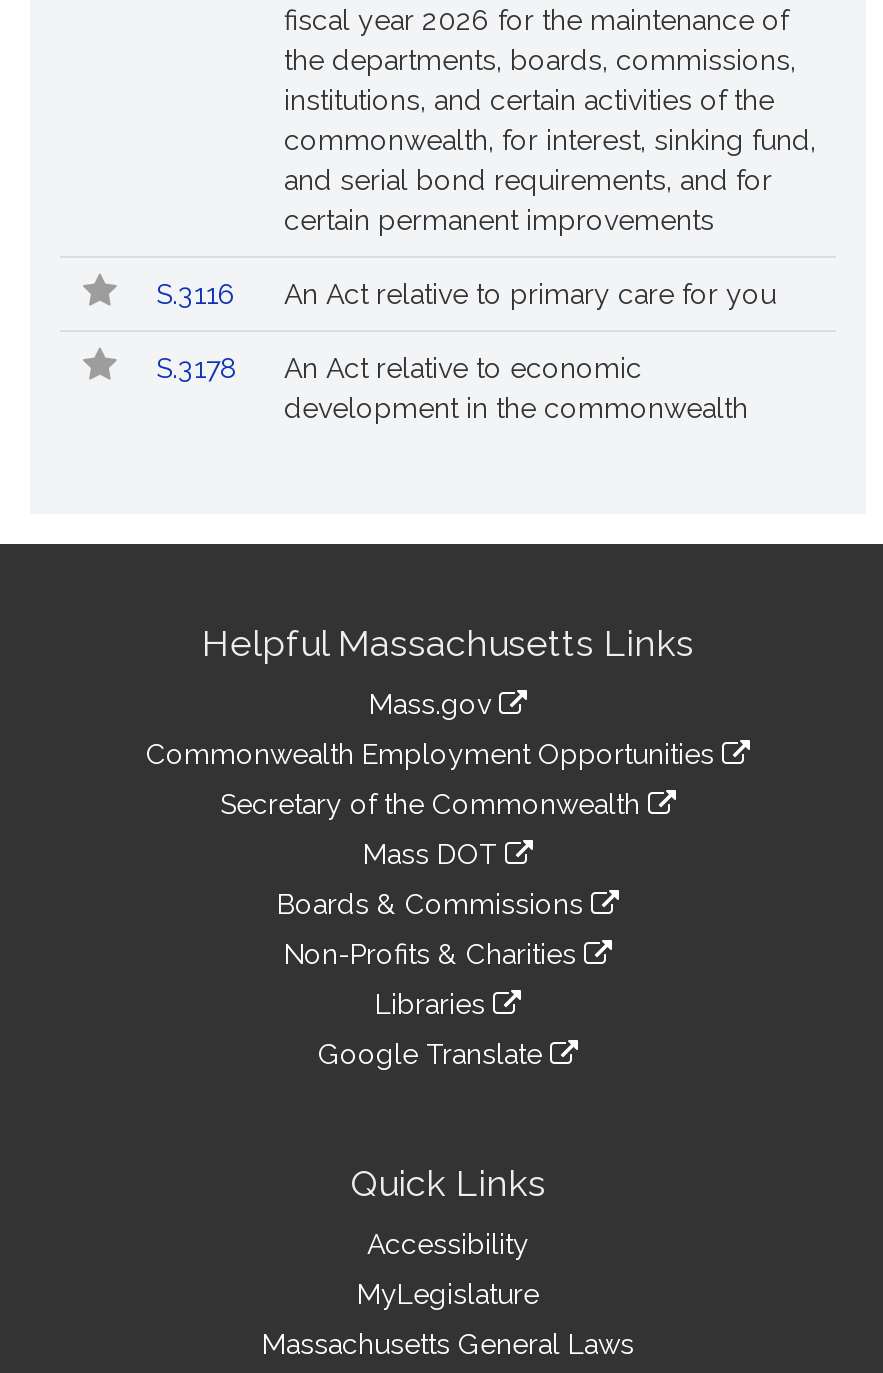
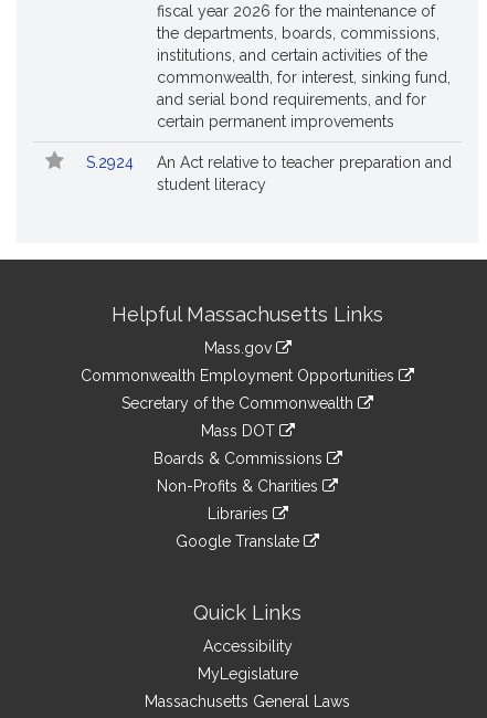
[156,278,776,424] S.3116 | An Act relative to primary care for you | S.3178 | An Act relative to economic | development in the commonwealth -> [86,154,452,193] S.2924 | An Act relative to teacher preparation and | student literacy

